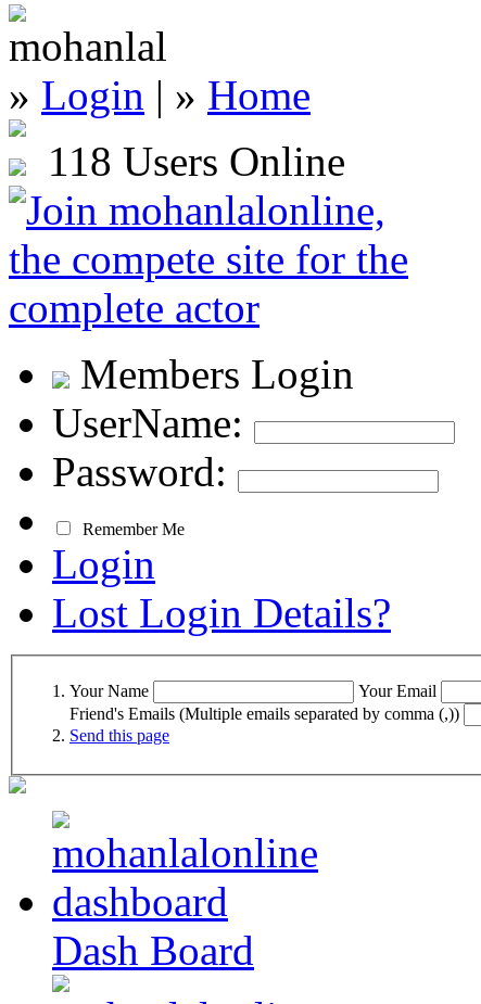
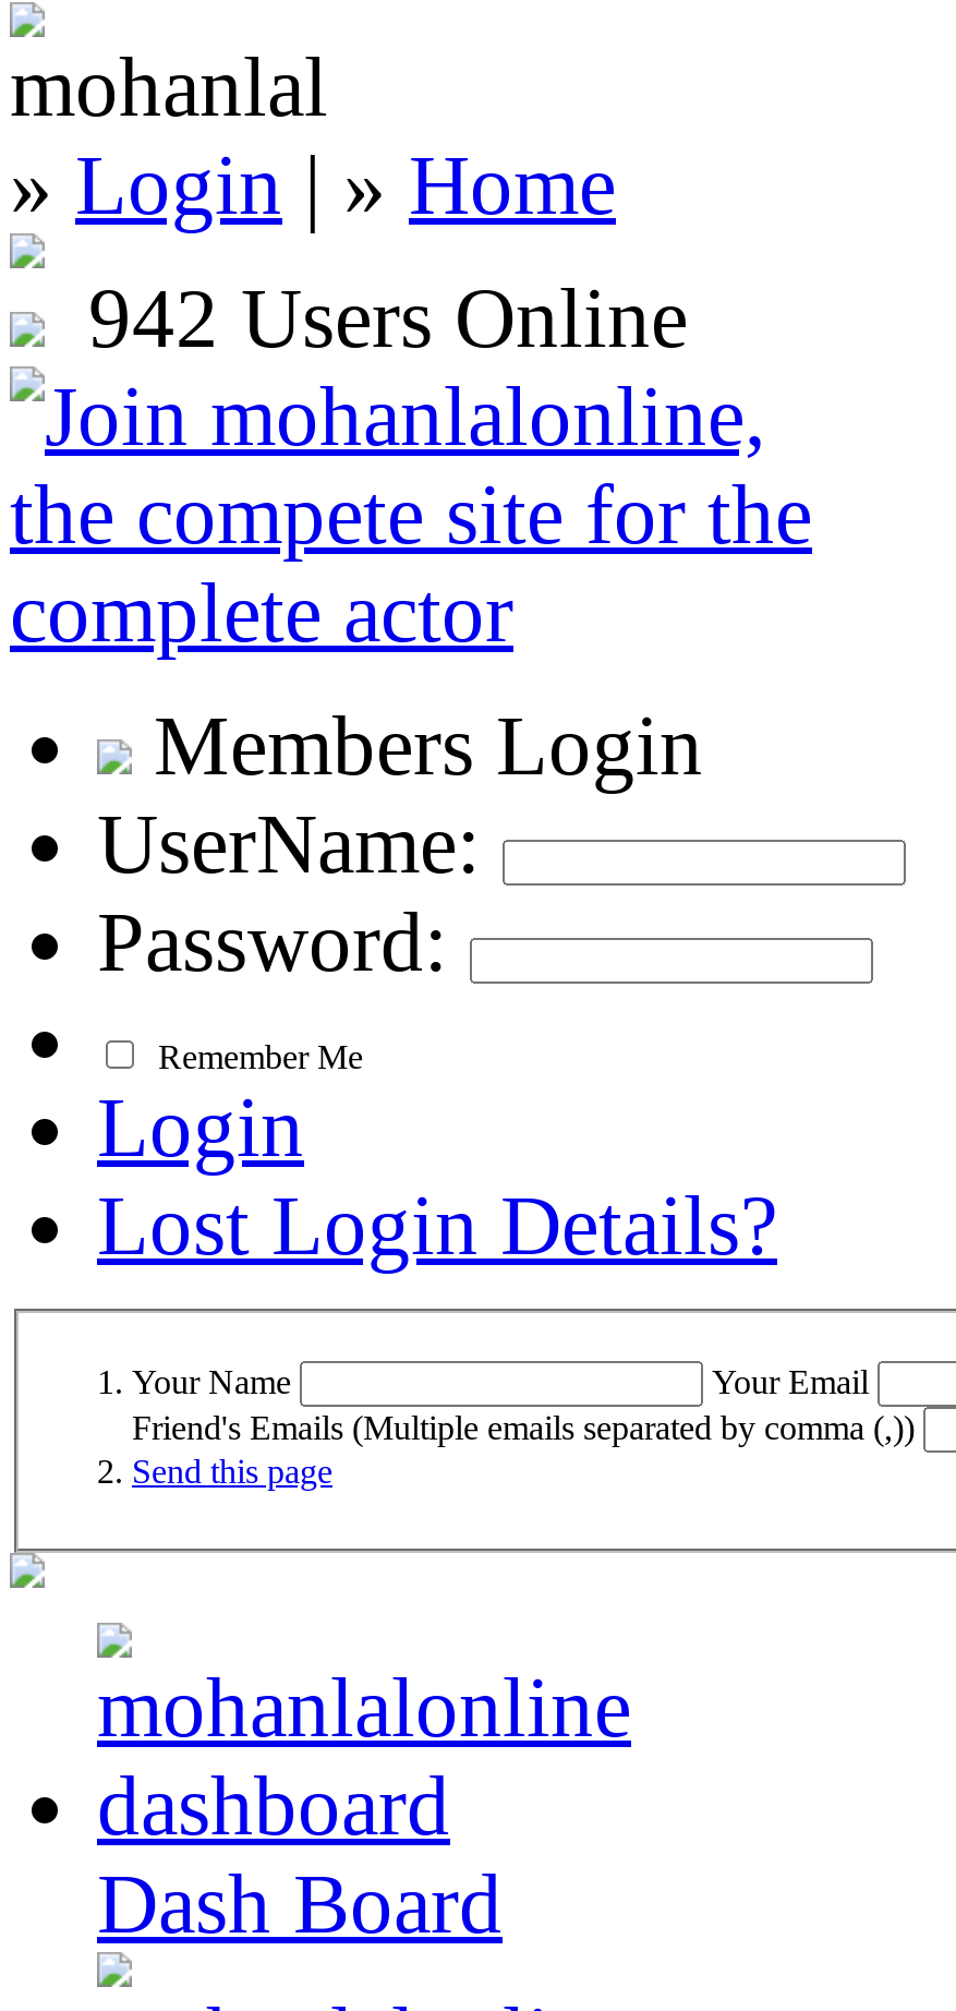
[26,138,345,185] 118 Users Online -> [45,270,688,364] 942 Users Online

